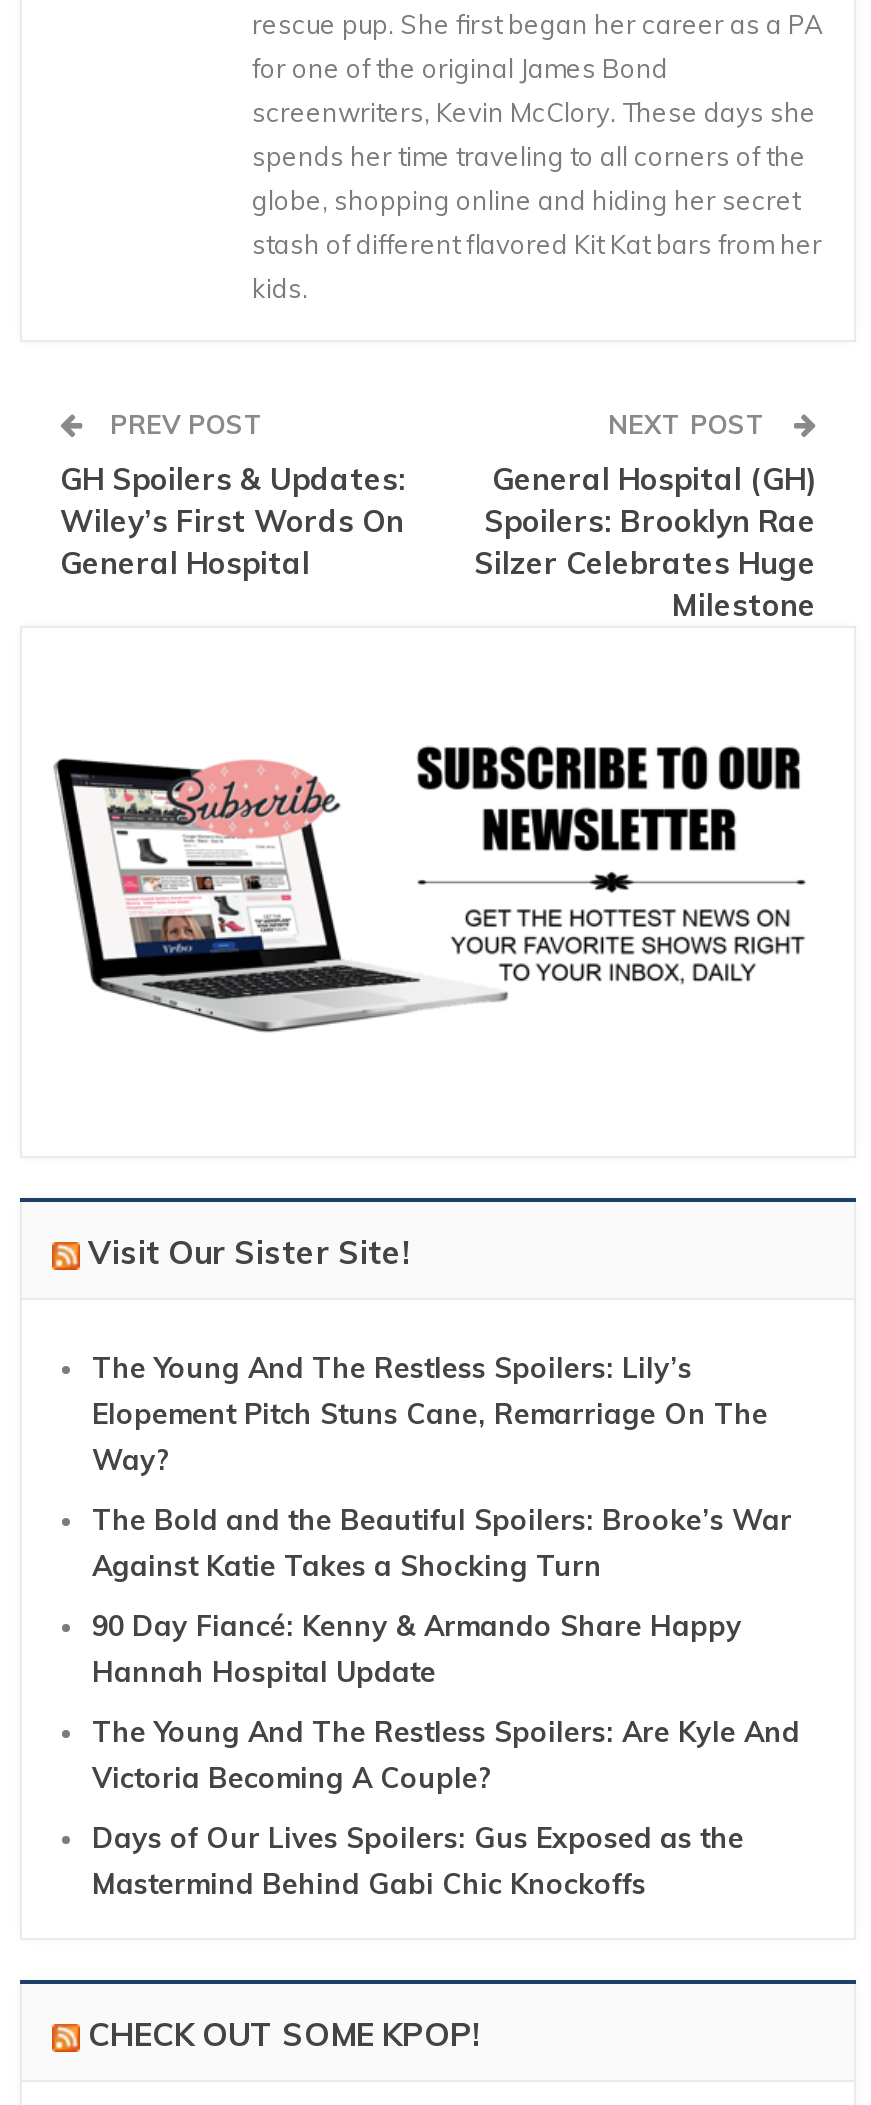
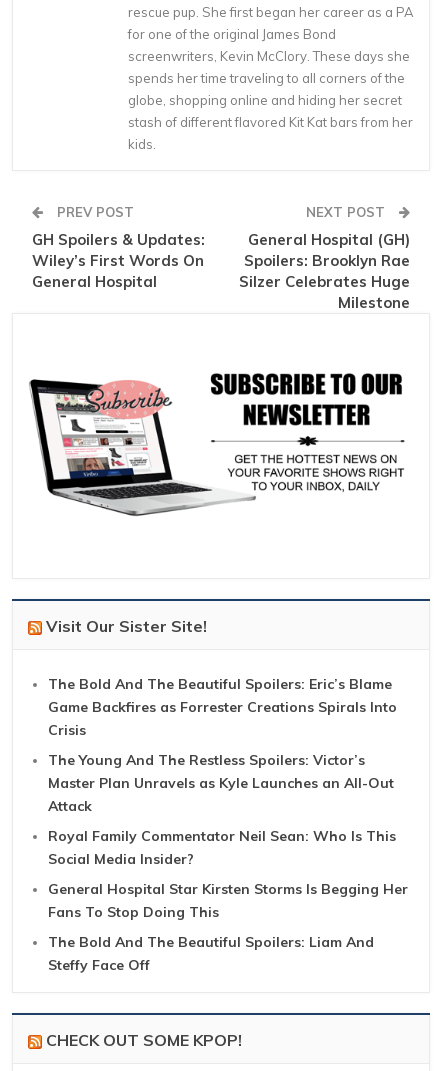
[92,1350,768,1478] The Young And The Restless Spoilers: Lily’s | Elopement Pitch Stuns Cane, Remarriage On The | Way? -> [48,675,397,739] The Bold And The Beautiful Spoilers: Eric’s Blame | Game Backfires as Forrester Creations Spirals Into | Crisis
[92,1502,792,1584] The Bold and the Beautiful Spoilers: Brooke’s War | Against Katie Takes a Shocking Turn -> [48,751,394,815] The Young And The Restless Spoilers: Victor’s | Master Plan Unravels as Kyle Launches an All-Out | Attack
[92,1608,742,1690] 90 Day Fiancé: Kenny & Armando Share Happy | Hannah Hospital Update -> [48,827,396,868] Royal Family Commentator Neil Sean: Who Is This | Social Media Insider?
[92,1714,800,1796] The Young And The Restless Spoilers: Are Kyle And | Victoria Becoming A Couple? -> [48,880,408,921] General Hospital Star Kirsten Storms Is Begging Her | Fans To Stop Doing This
[92,1820,744,1902] Days of Our Lives Spoilers: Gus Exposed as the | Mastermind Behind Gabi Chic Knockoffs -> [48,933,374,974] The Bold And The Beautiful Spoilers: Liam And | Steffy Face Off

